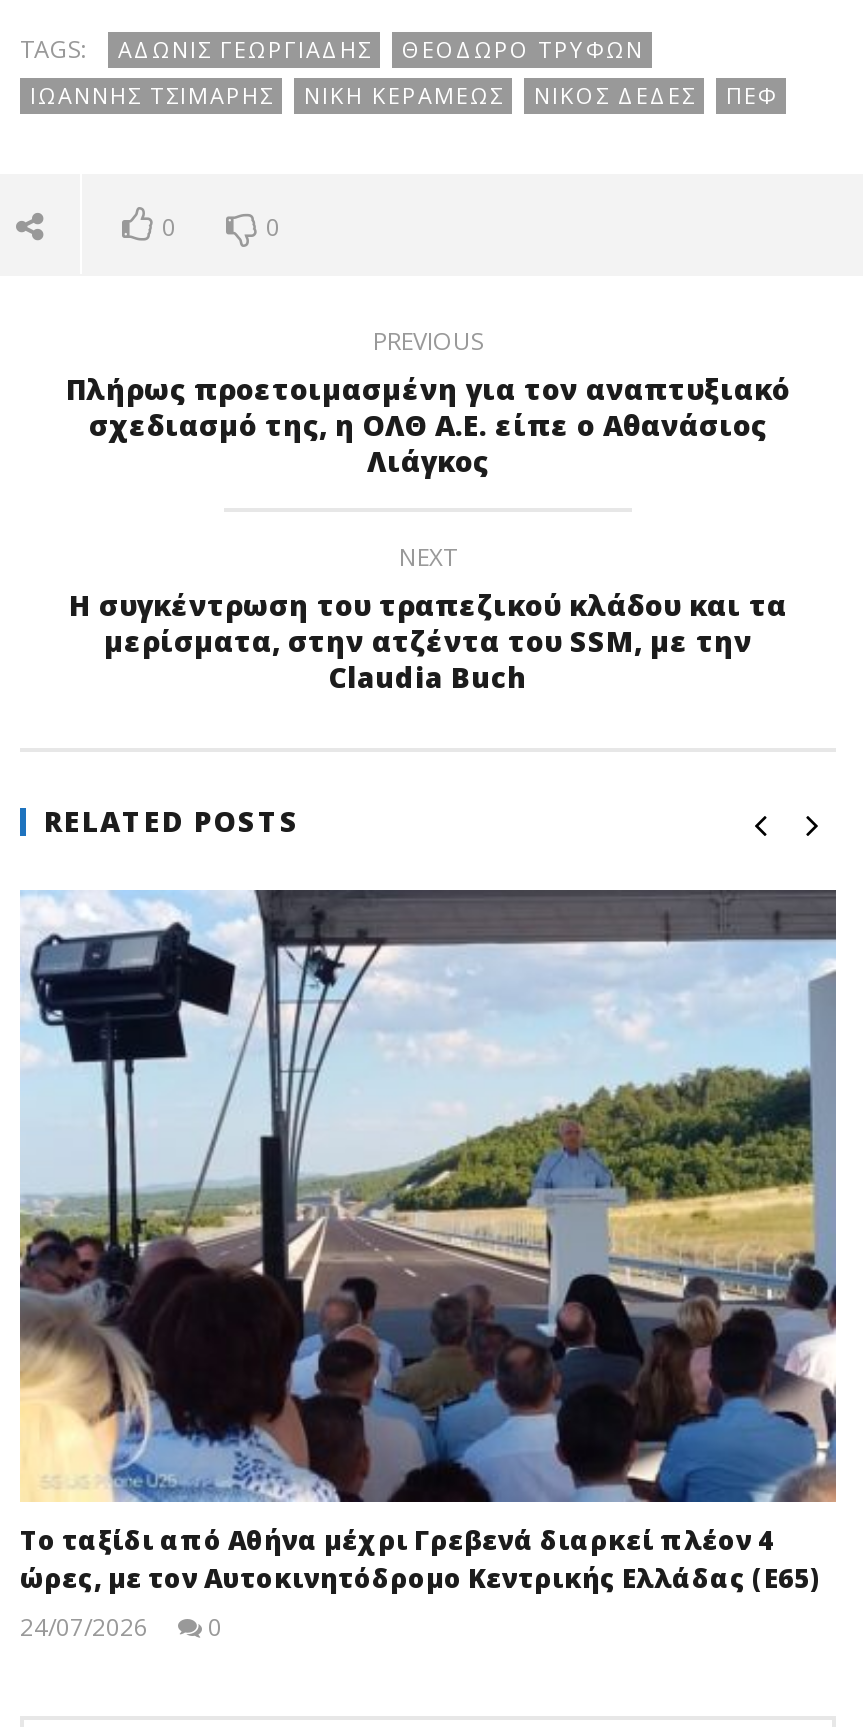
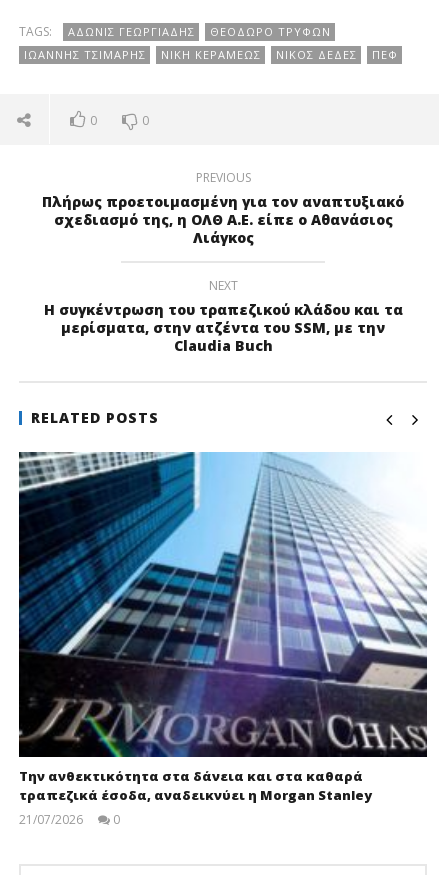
[18,888,838,1645] [image] | Το ταξίδι από Αθήνα μέχρι Γρεβενά διαρκεί πλέον 4 | ώρες, με τον Αυτοκινητόδρομο Κεντρικής Ελλάδας (Ε65) | 24/07/2026 -> [18,451,428,828] [image] | Την ανθεκτικότητα στα δάνεια και στα καθαρά | τραπεζικά έσοδα, αναδεικνύει η Morgan Stanley | 21/07/2026

